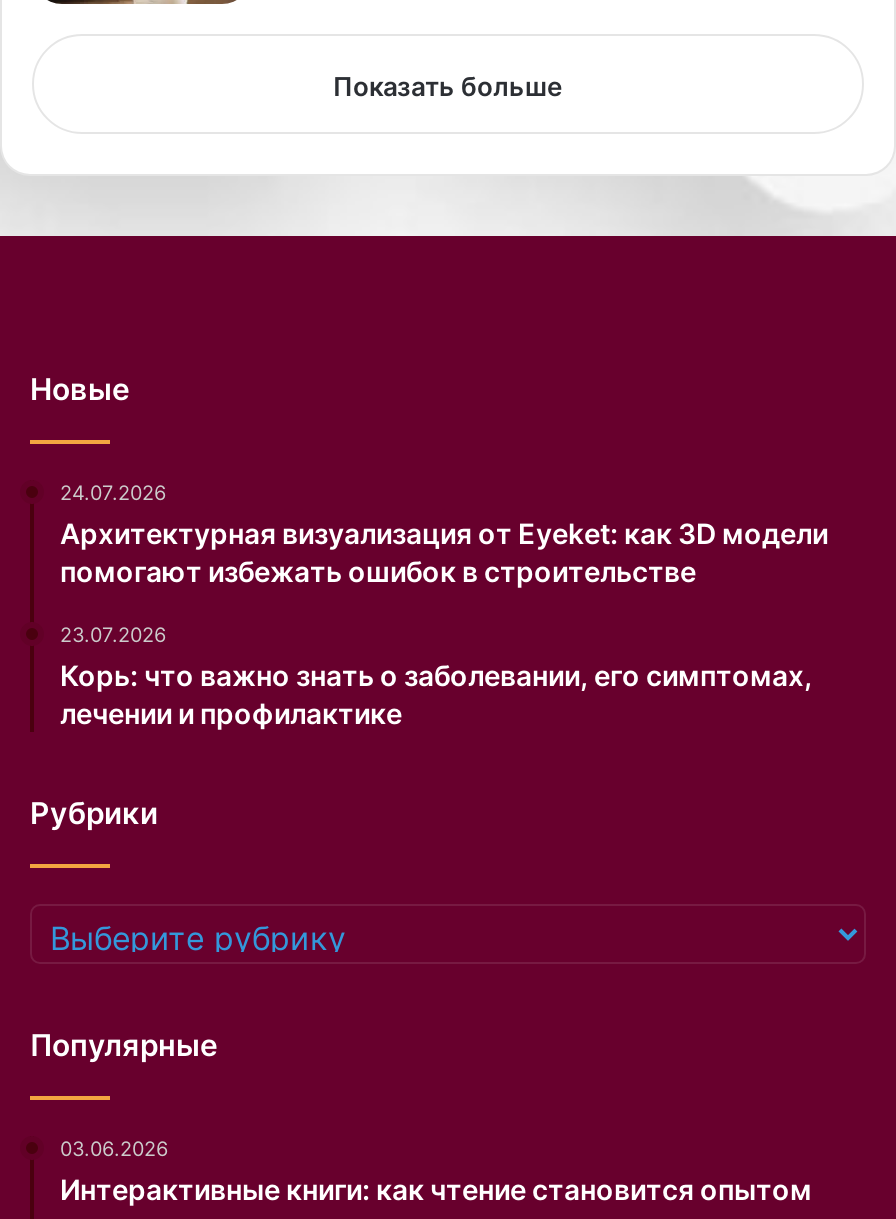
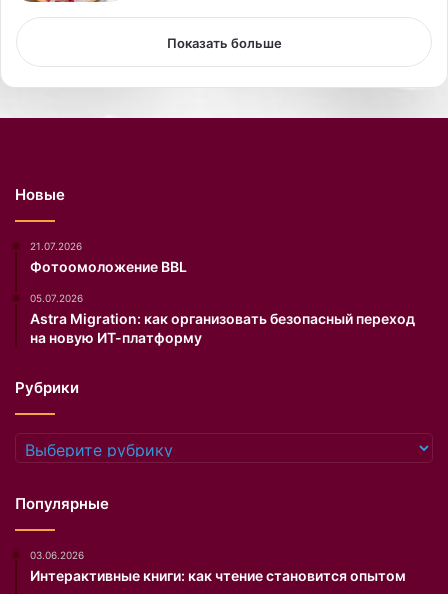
[60,480,828,588] 24.07.2026 | Архитектурная визуализация от Eyeket: как 3D модели | помогают избежать ошибок в строительстве -> [30,240,187,275] 21.07.2026 | Фотоомоложение BBL
[60,622,812,730] 23.07.2026 | Корь: что важно знать о заболевании, его симптомах, | лечении и профилактике -> [30,292,415,346] 05.07.2026 | Astra Migration: как организовать безопасный переход | на новую ИТ-платформу

